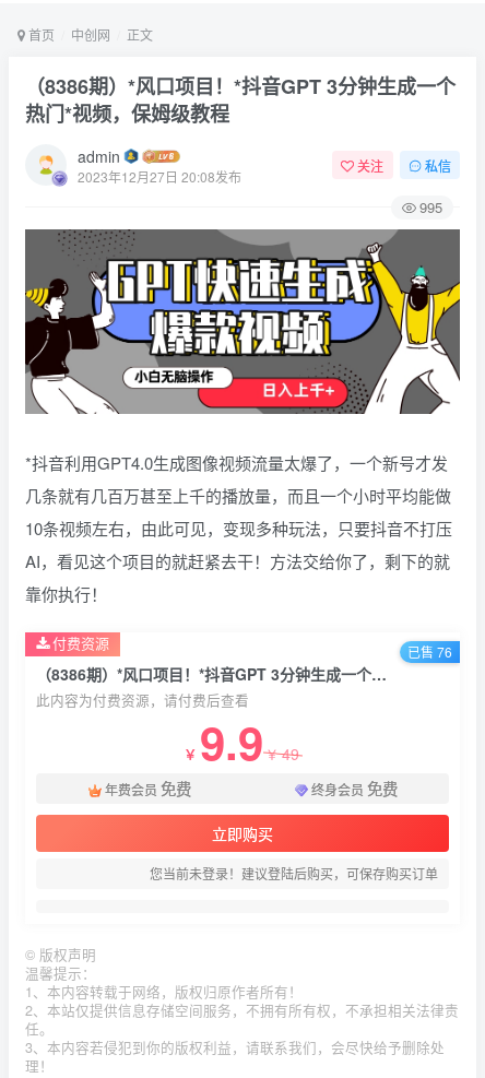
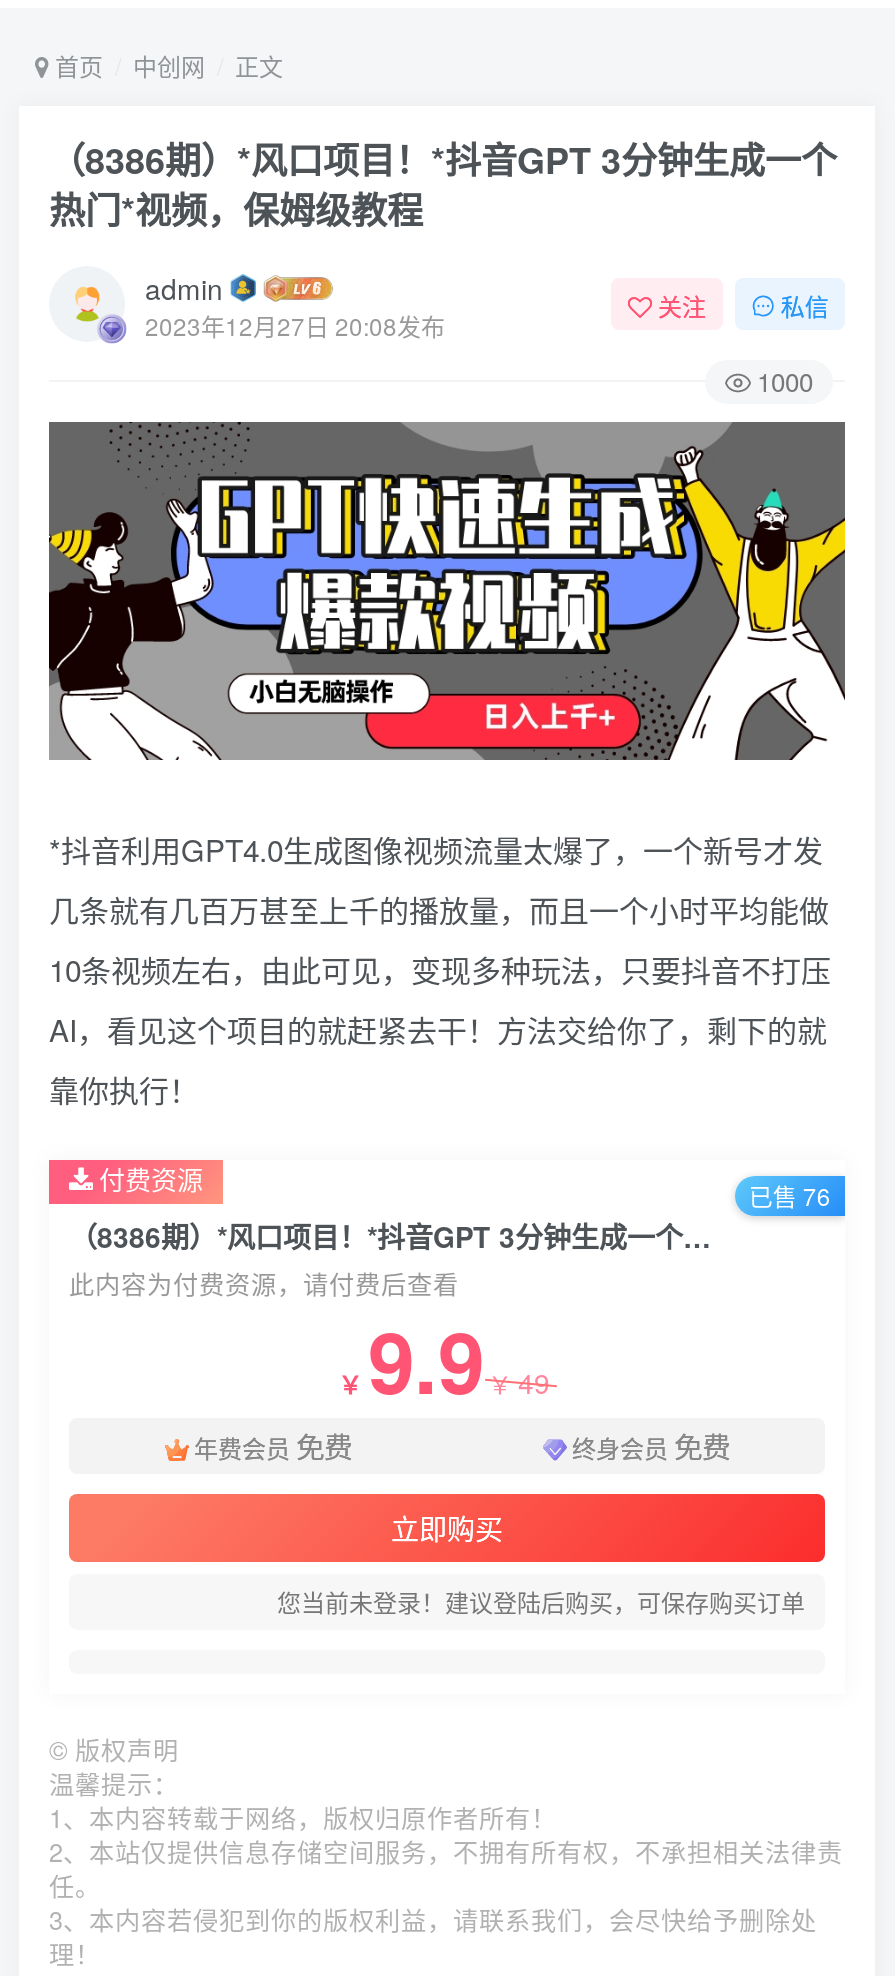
[419,197,442,217] 995 -> [757,362,813,400] 1000

